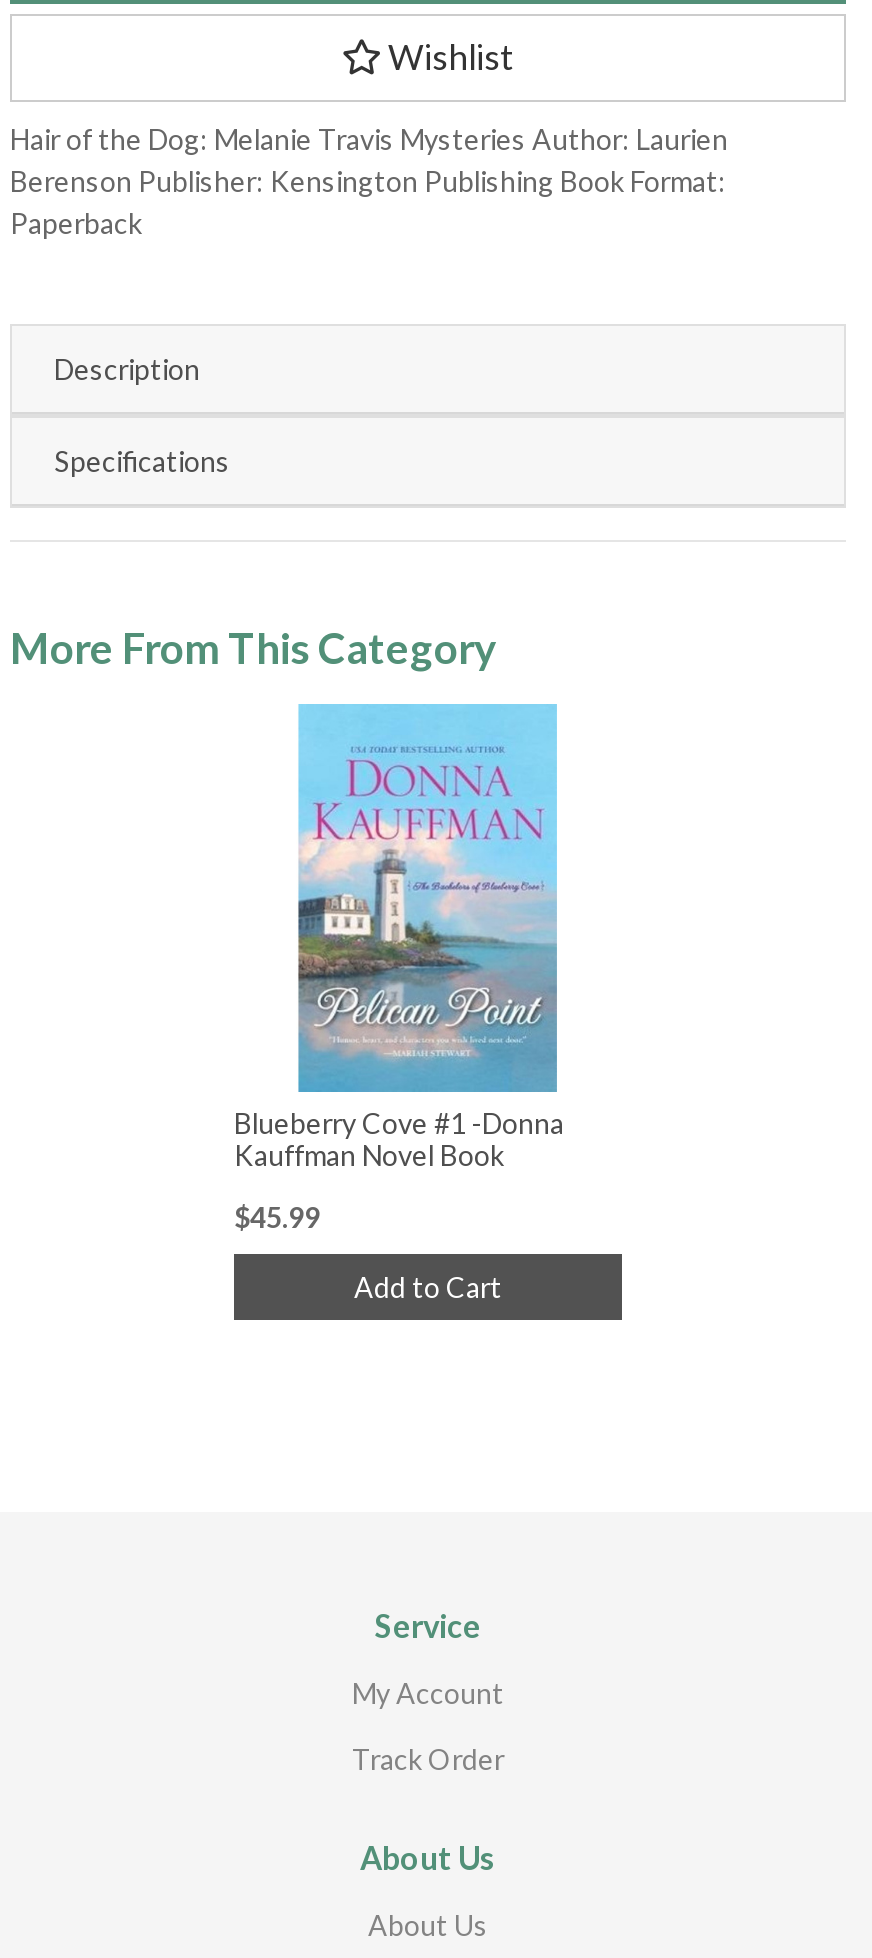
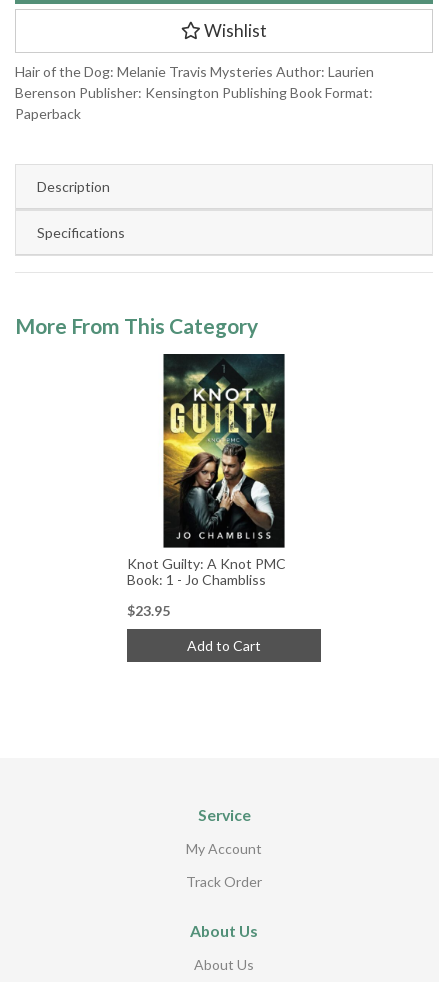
[234,702,564,1172] [image] | Blueberry Cove #1 -Donna | Kauffman Novel Book -> [127,353,288,588] [image] | Knot Guilty: A Knot PMC | Book: 1 - Jo Chambliss
[234,1200,320,1234] $45.99 -> [127,602,170,619] $23.95

